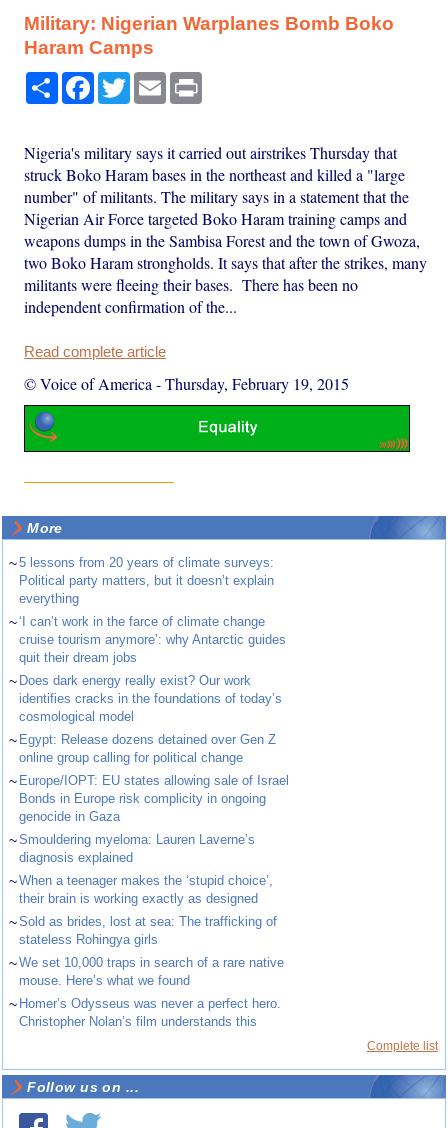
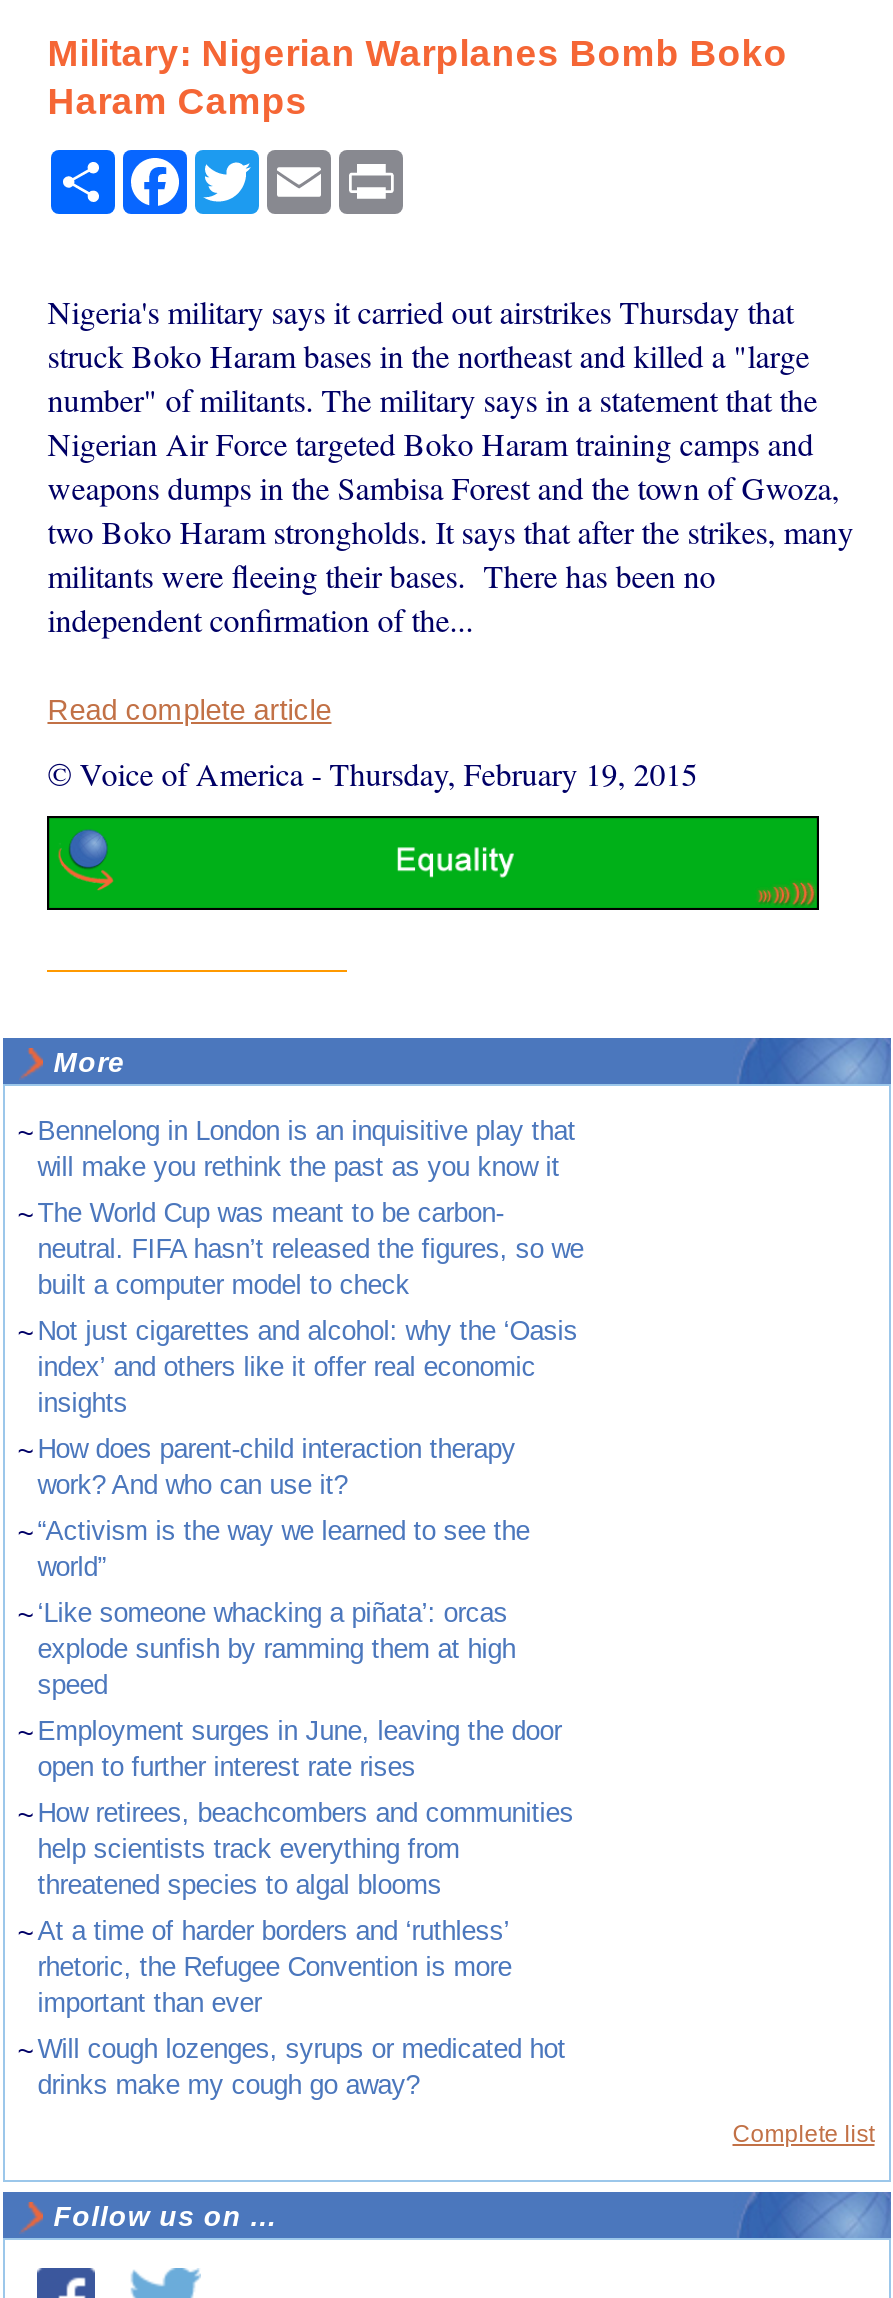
[9,555,274,606] ~ 5 lessons from 20 years of climate surveys: | Political party matters, but it doesn’t explain | everything -> [17,1117,575,1183] ~ Bennelong in London is an inquisitive play that | will make you rethink the past as you know it
[9,614,286,665] ~ ‘I can’t work in the farce of climate change | cruise tourism anymore’: why Antarctic guides | quit their dream jobs -> [17,1199,583,1301] ~ The World Cup was meant to be carbon- | neutral. FIFA hasn’t released the figures, so we | built a computer model to check
[9,673,282,724] ~ Does dark energy really exist? Our work | identifies cracks in the foundations of today’s | cosmological model -> [17,1317,577,1419] ~ Not just cigarettes and alcohol: why the ‘Oasis | index’ and others like it offer real economic | insights
[9,732,276,765] ~ Egypt: Release dozens detained over Gen Z | online group calling for political change -> [17,1435,515,1501] ~ How does parent-child interaction therapy | work? And who can use it?
[9,773,289,824] ~ Europe/IOPT: EU states allowing sale of Israel | Bonds in Europe risk complicity in ongoing | genocide in Gaza -> [17,1517,529,1583] ~ “Activism is the way we learned to see the | world”
[9,832,255,865] ~ Smouldering myeloma: Lauren Laverne’s | diagnosis explained -> [17,1599,515,1701] ~ ‘Like someone whacking a piñata’: orcas | explode sunfish by ramming them at high | speed
[9,873,273,906] ~ When a teenager makes the ‘stupid choice’, | their brain is working exactly as designed -> [17,1717,561,1783] ~ Employment surges in June, leaving the door | open to further interest rate rises
[9,914,277,947] ~ Sold as brides, lost at sea: The trafficking of | stateless Rohingya girls -> [17,1799,573,1901] ~ How retirees, beachcombers and communities | help scientists track everything from | threatened species to algal blooms
[9,955,284,988] ~ We set 10,000 traps in search of a rare native | mouse. Here’s what we found -> [17,1917,511,2019] ~ At a time of harder borders and ‘ruthless’ | rhetoric, the Refugee Convention is more | important than ever
[9,996,281,1029] ~ Homer’s Odysseus was never a perfect hero. | Christopher Nolan’s film understands this -> [17,2035,565,2101] ~ Will cough lozenges, syrups or medicated hot | drinks make my cough go away?

